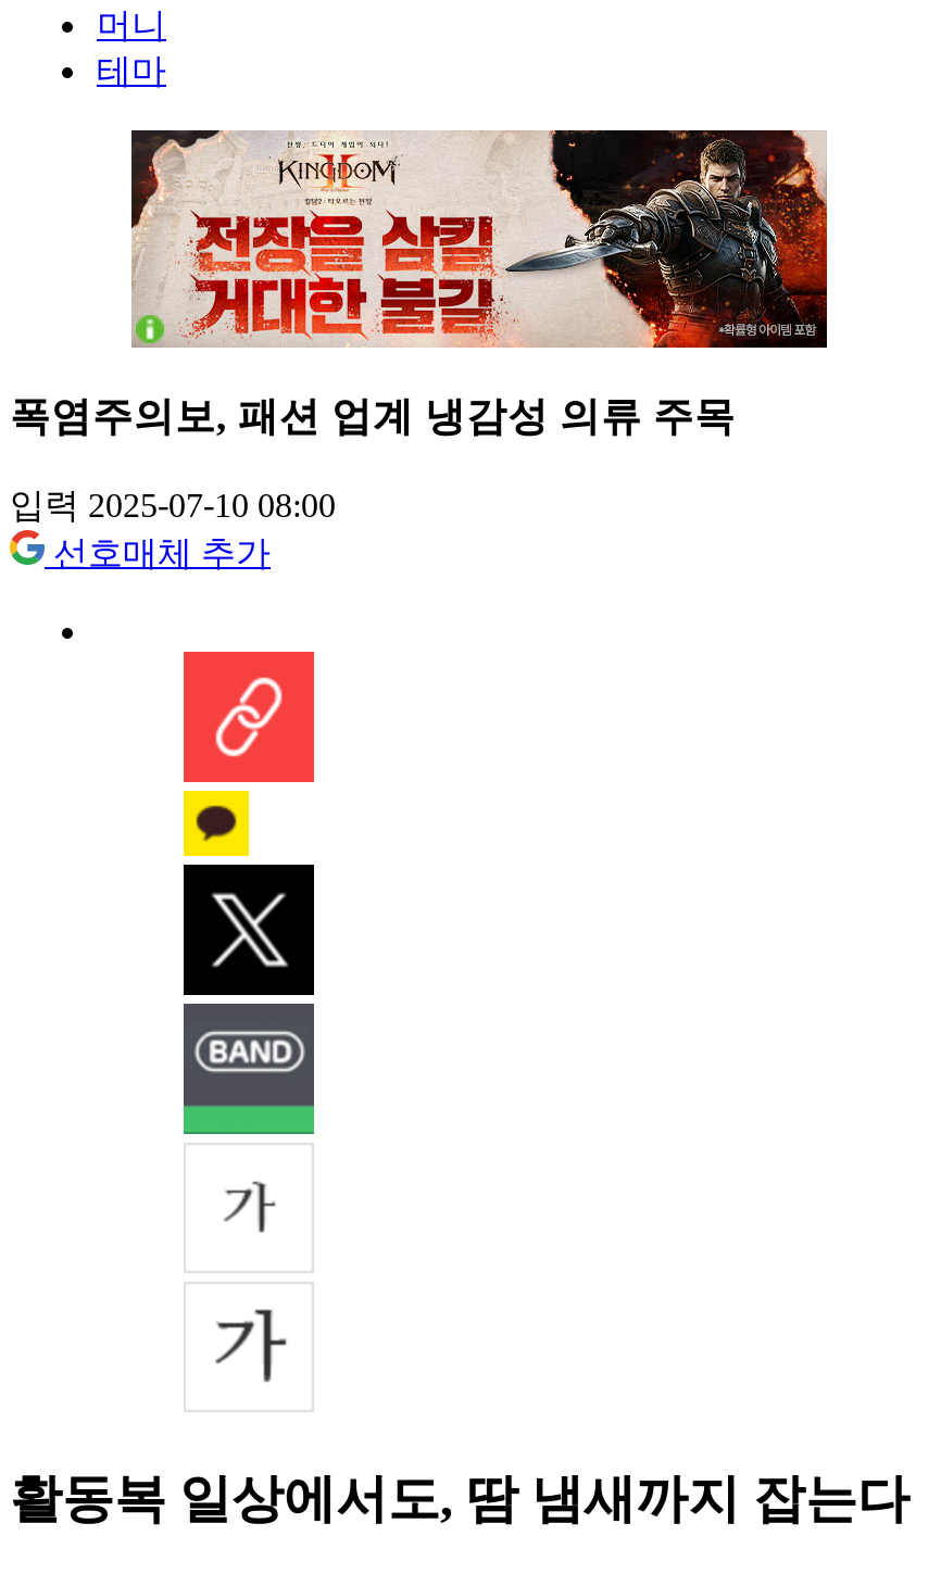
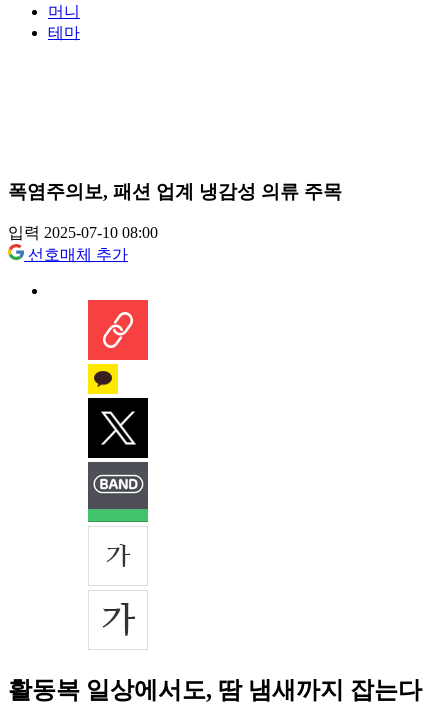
[129,128,829,350] [image] -> none

